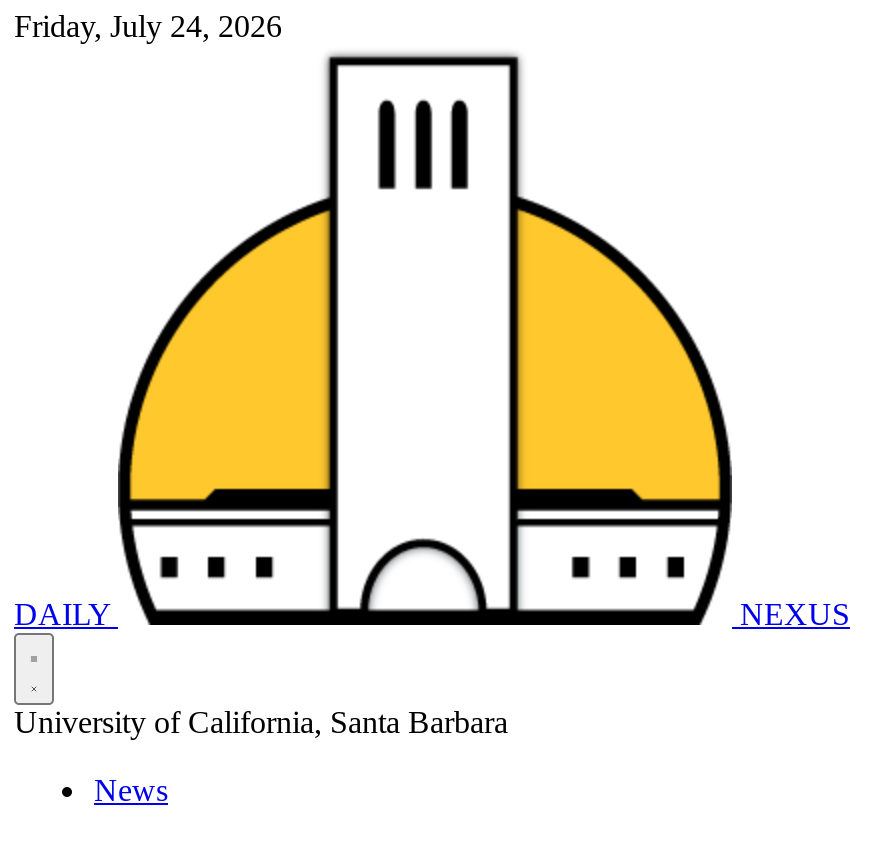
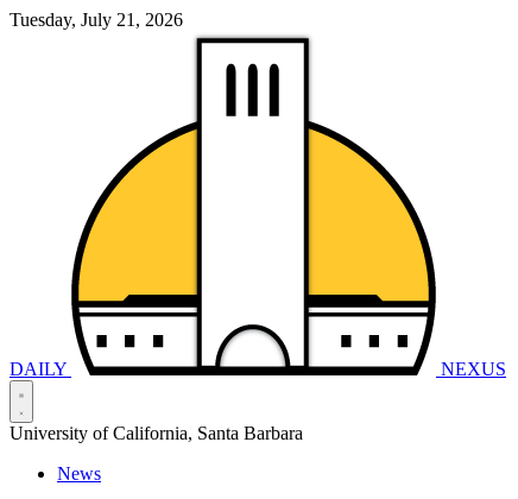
[14,9,282,43] Friday, July 24, 2026 -> [10,10,183,30] Tuesday, July 21, 2026

